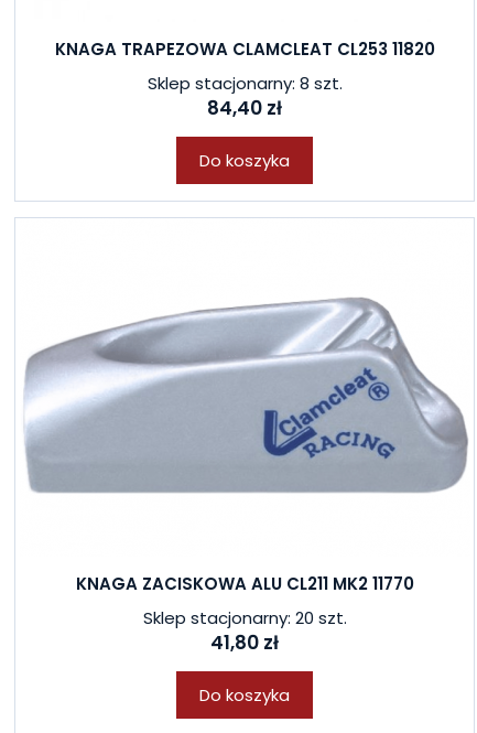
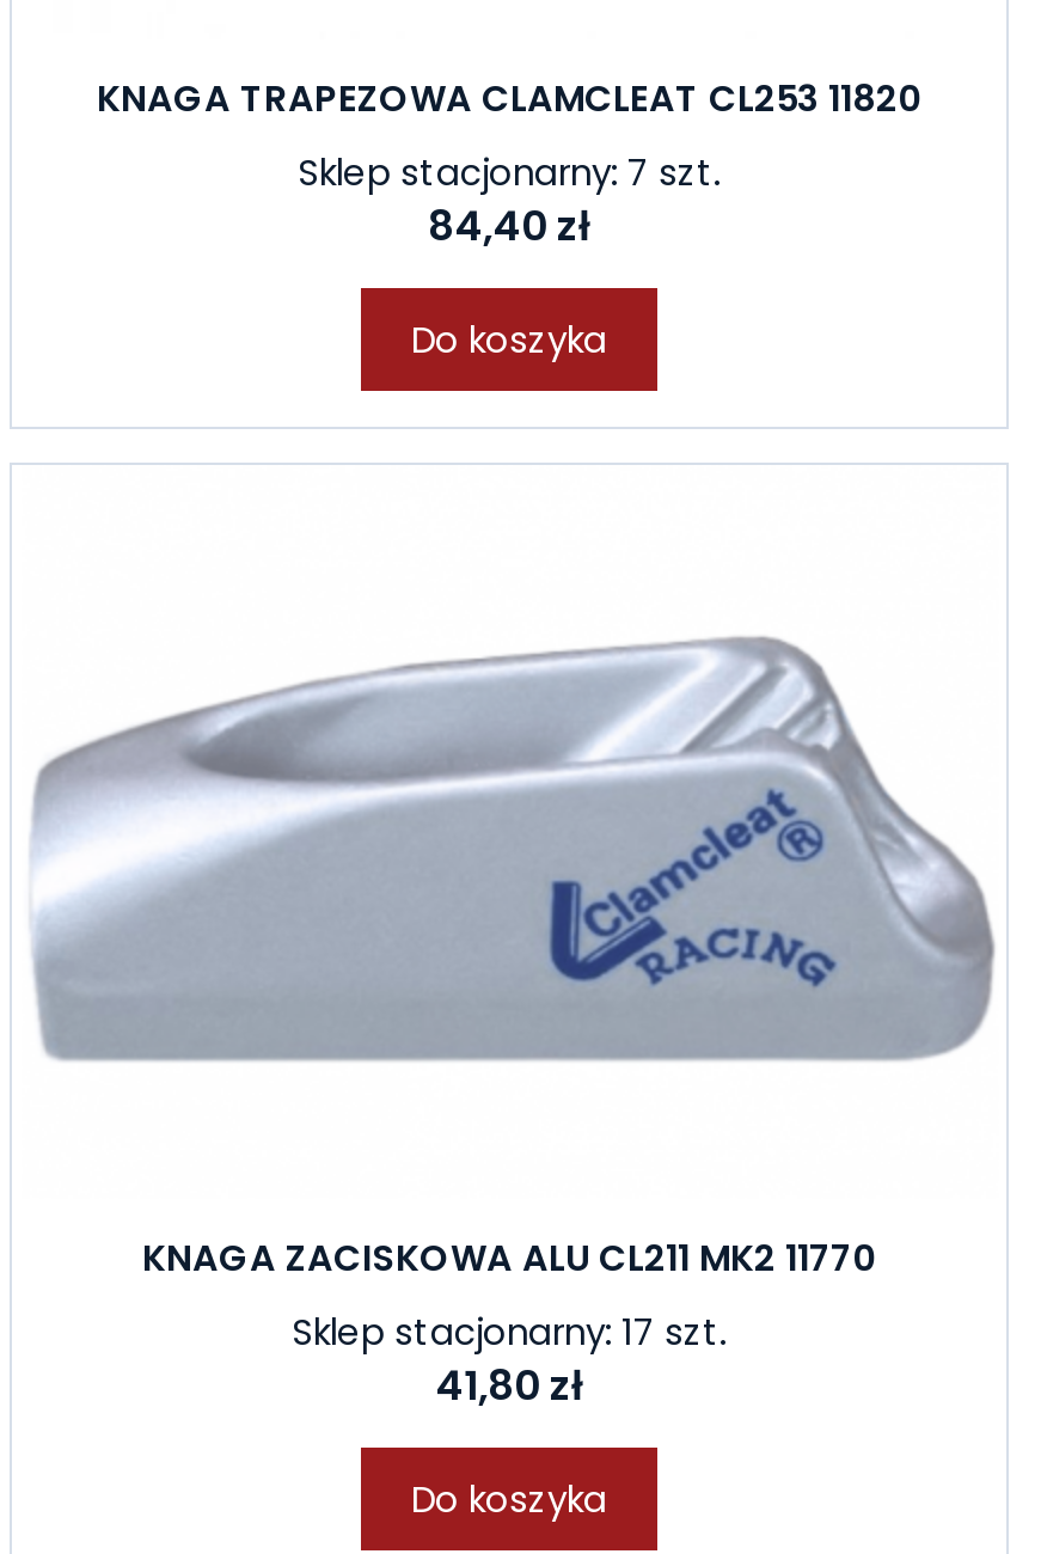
[147,72,342,95] Sklep stacjonarny: 8 szt. -> [298,147,721,197] Sklep stacjonarny: 7 szt.
[143,606,346,629] Sklep stacjonarny: 20 szt. -> [292,1307,727,1357] Sklep stacjonarny: 17 szt.

